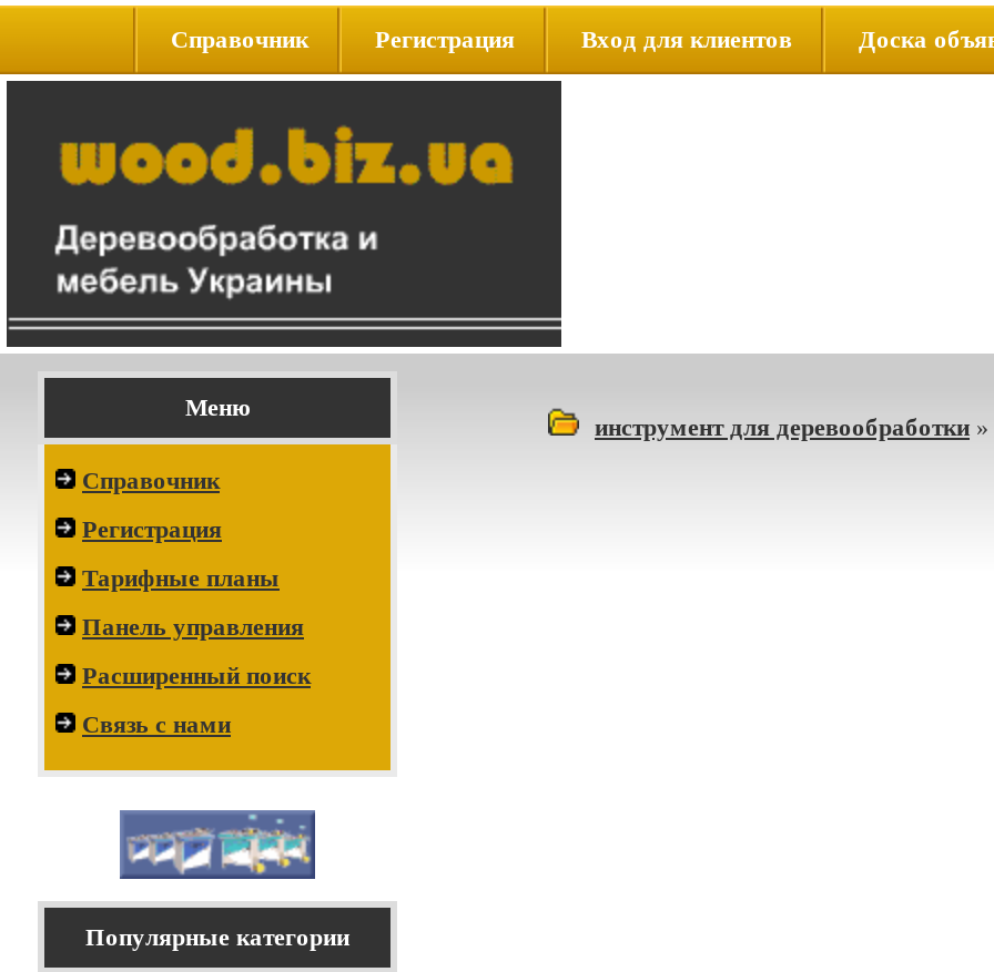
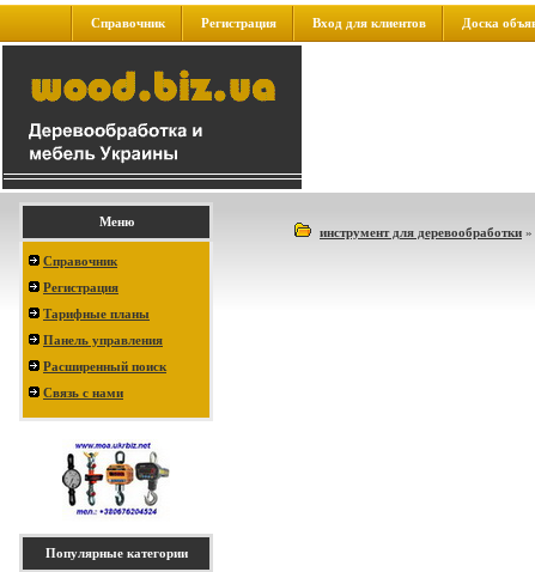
[118,808,317,881] [image] -> [61,439,169,522] [image]

